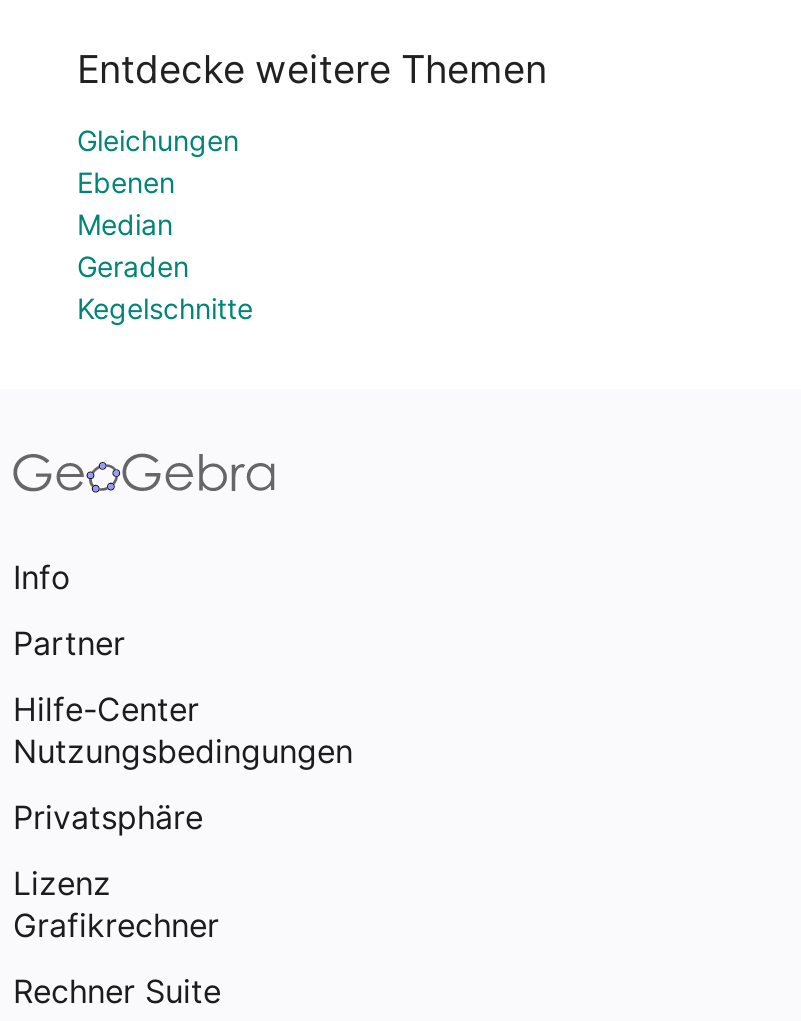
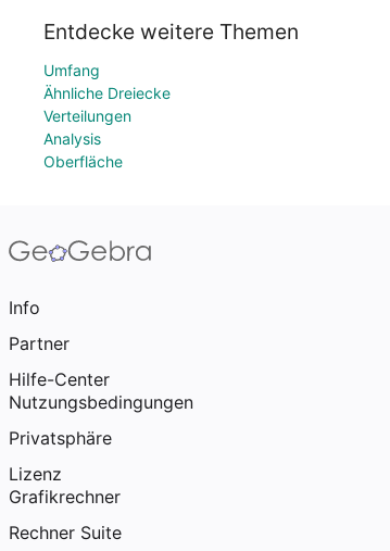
[77,123,253,325] Gleichungen | Ebenen | Median | Geraden | Kegelschnitte -> [43,61,171,171] Umfang | Ähnliche Dreiecke | Verteilungen | Analysis | Oberfläche

